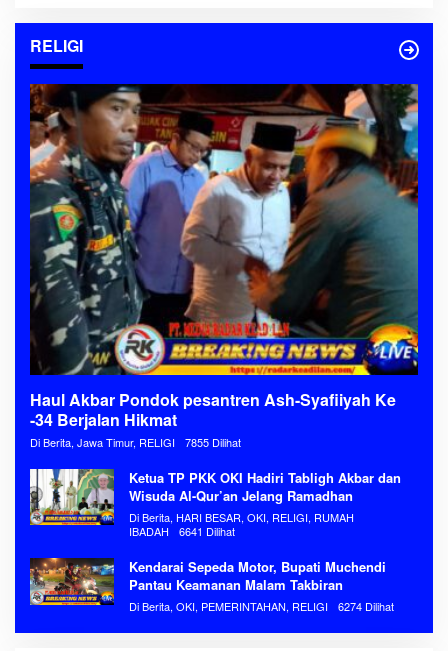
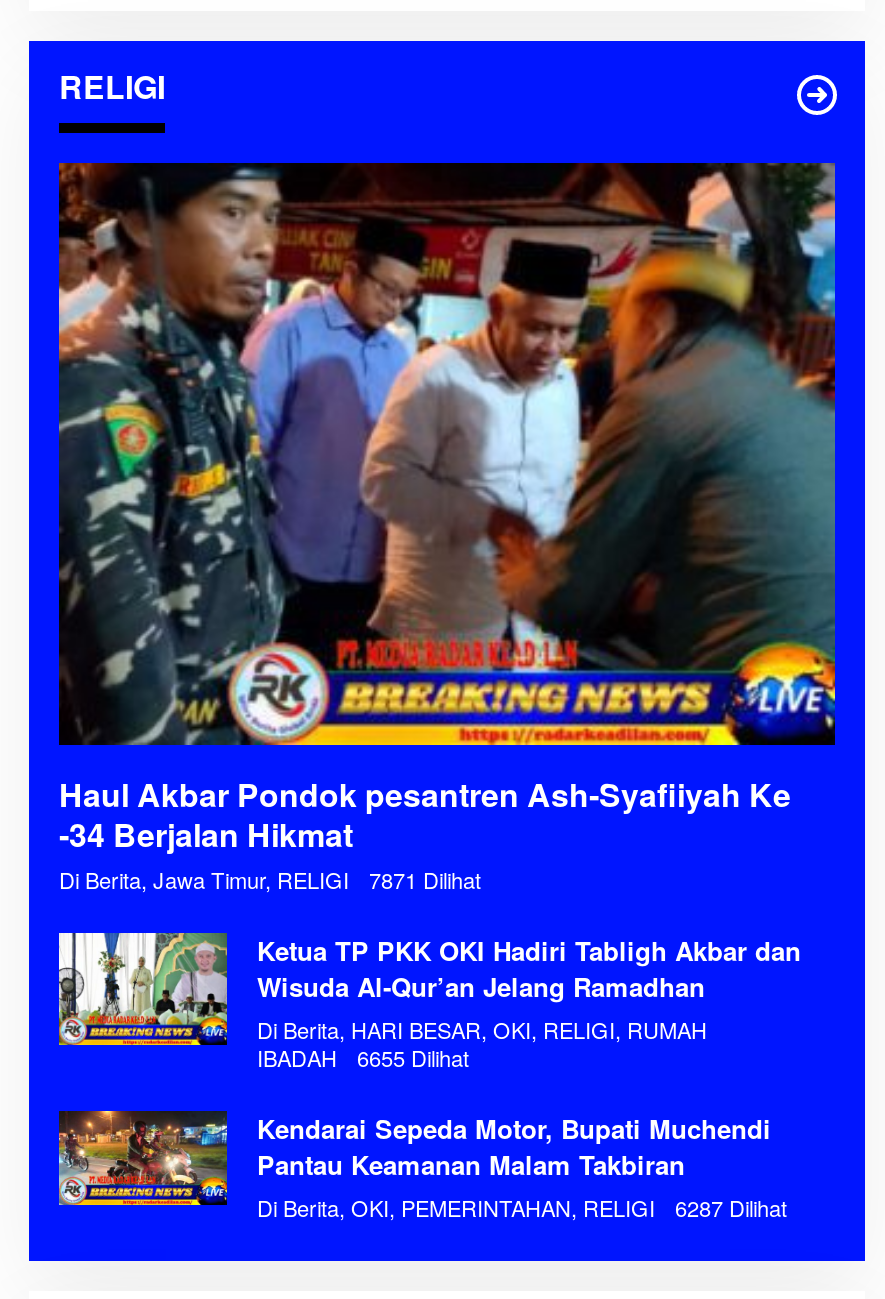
[30,434,241,450] Di Berita, Jawa Timur, RELIGI 7855 Dilihat -> [59,863,481,895] Di Berita, Jawa Timur, RELIGI 7871 Dilihat
[129,523,235,539] IBADAH 6641 Dilihat -> [257,1041,469,1073] IBADAH 6655 Dilihat
[129,598,394,614] Di Berita, OKI, PEMERINTAHAN, RELIGI 6274 Dilihat -> [257,1191,787,1223] Di Berita, OKI, PEMERINTAHAN, RELIGI 6287 Dilihat

